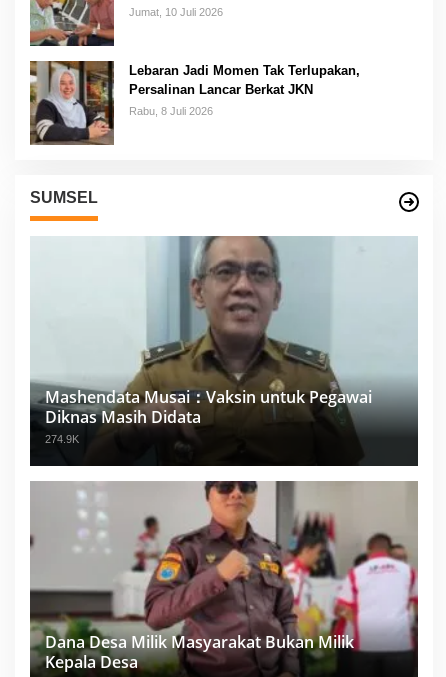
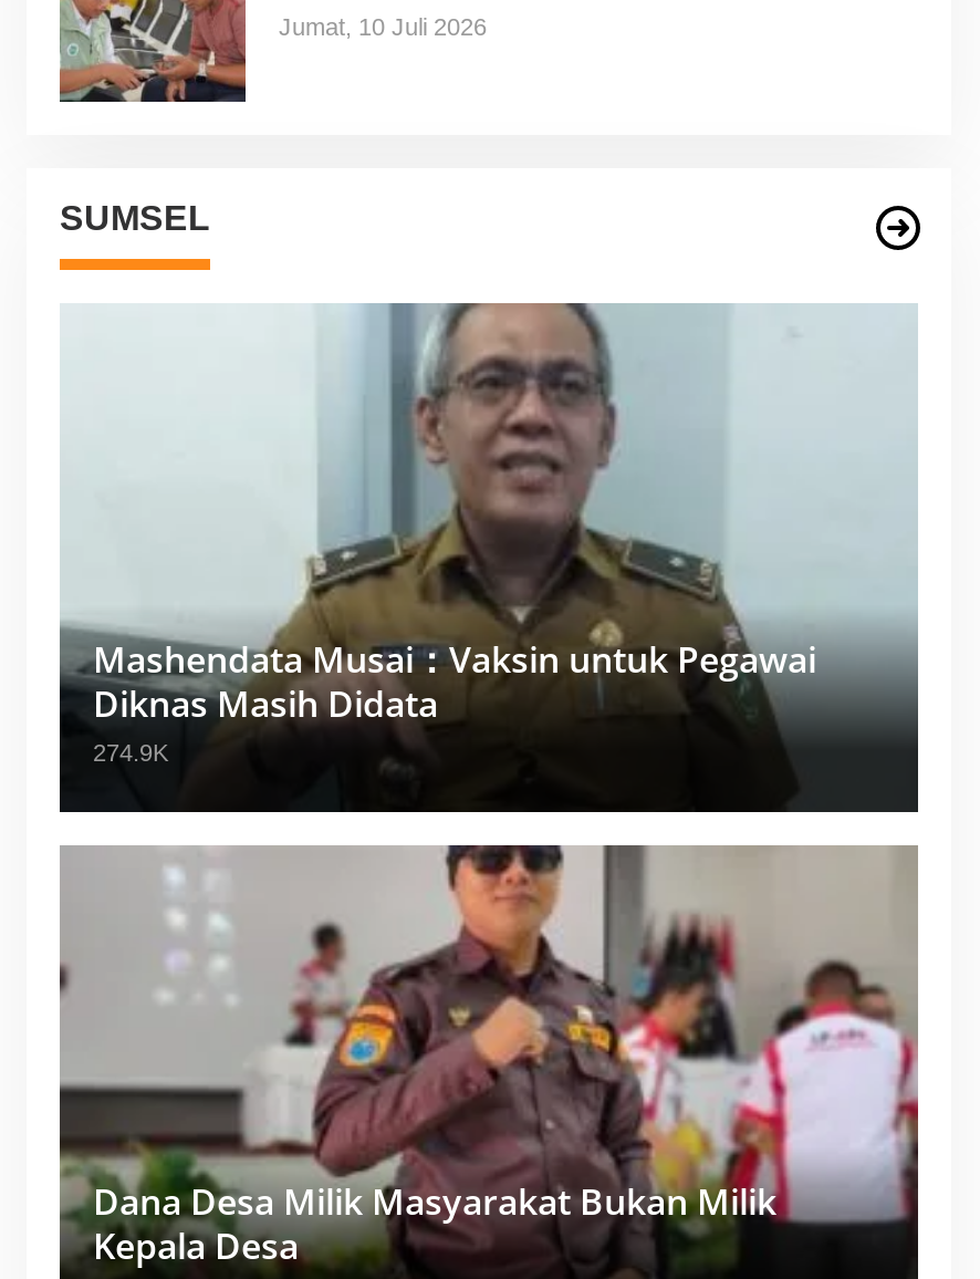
[30,60,360,146] [image] | Lebaran Jadi Momen Tak Terlupakan, | Persalinan Lancar Berkat JKN | Rabu, 8 Juli 2026 -> none

